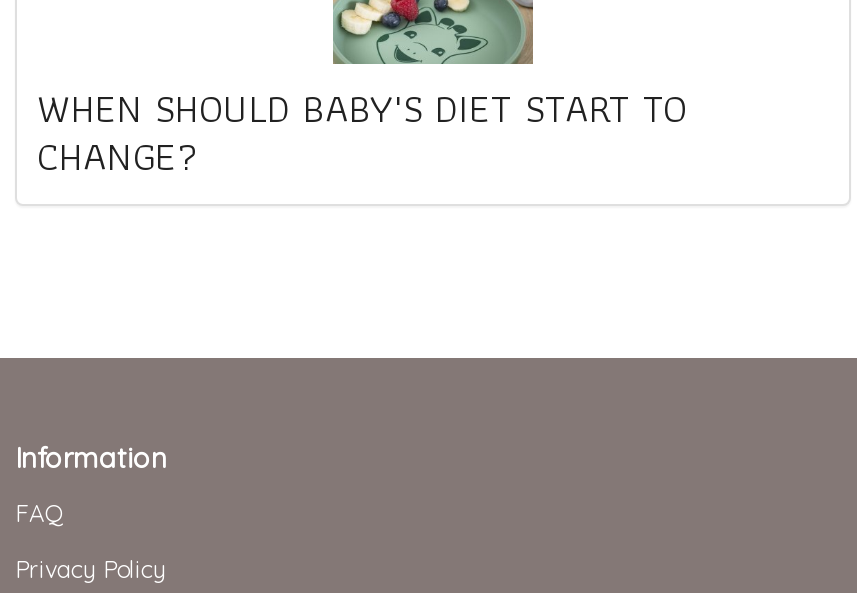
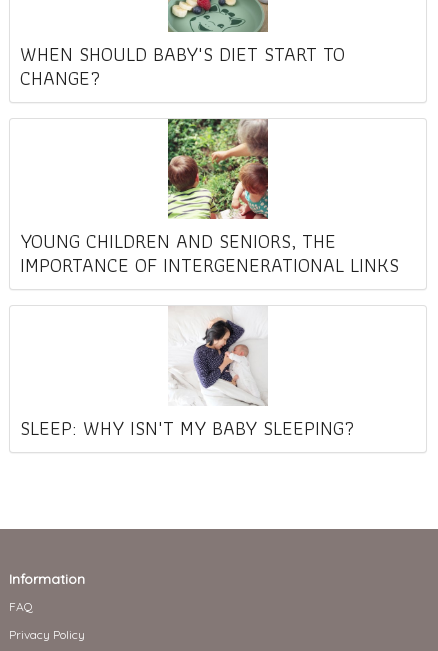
none -> [20,118,399,281] [image] | YOUNG CHILDREN AND SENIORS, THE | IMPORTANCE OF INTERGENERATIONAL LINKS
none -> [20,288,355,444] [image] | SLEEP: WHY ISN'T MY BABY SLEEPING?

